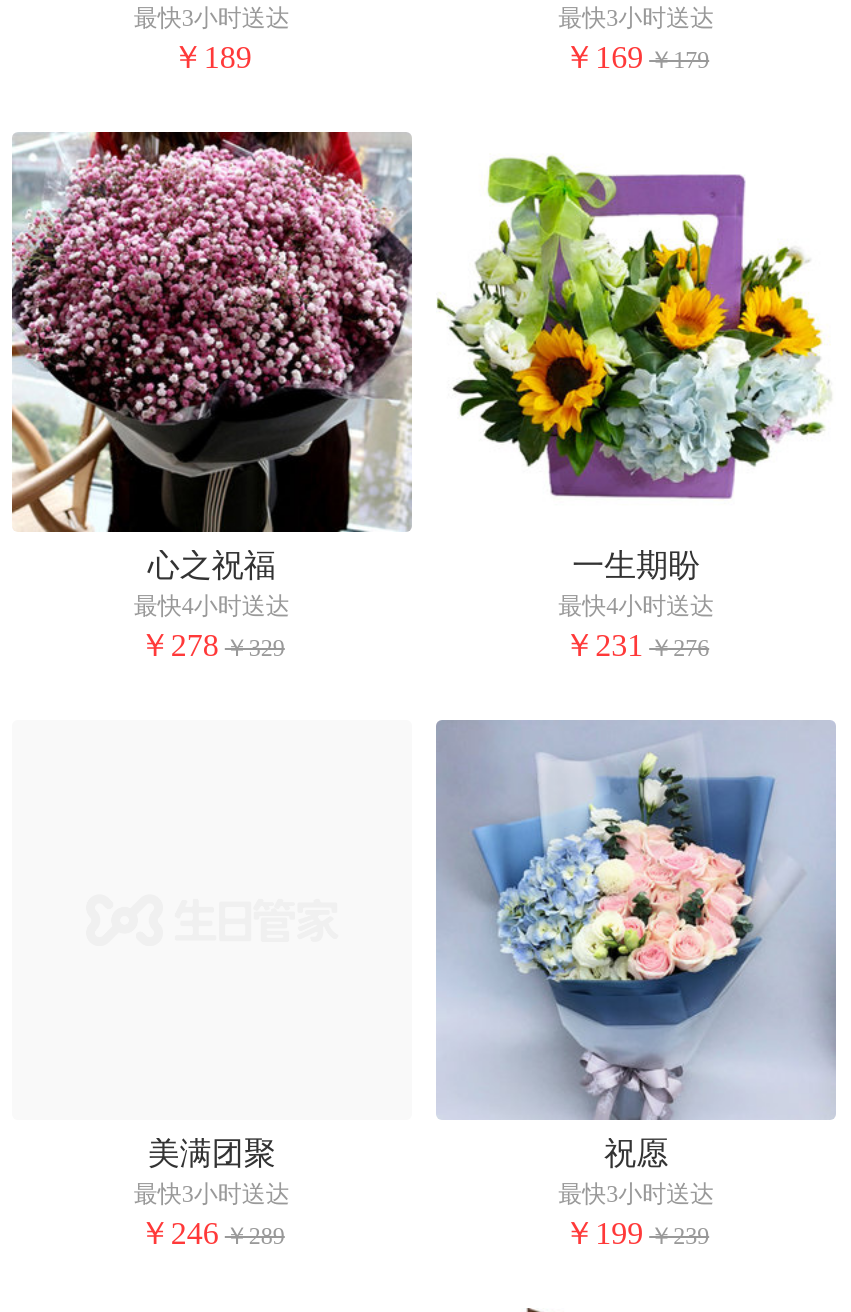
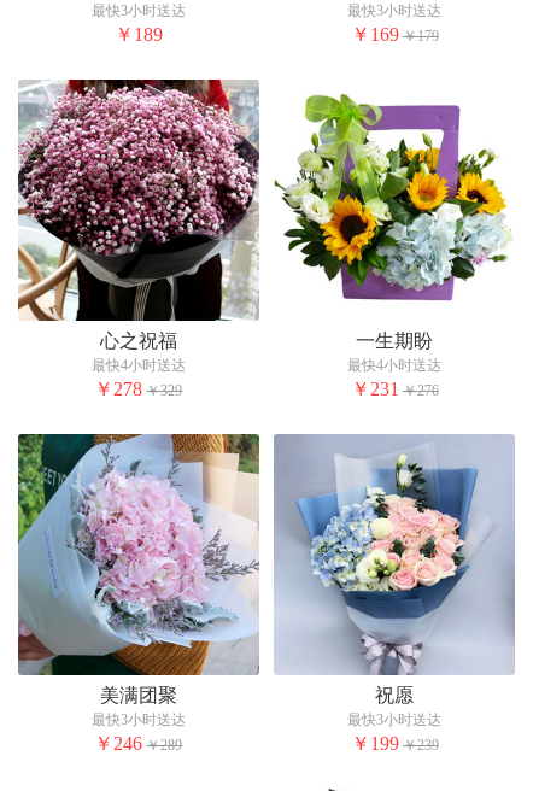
none -> [17,433,260,676] [image]

